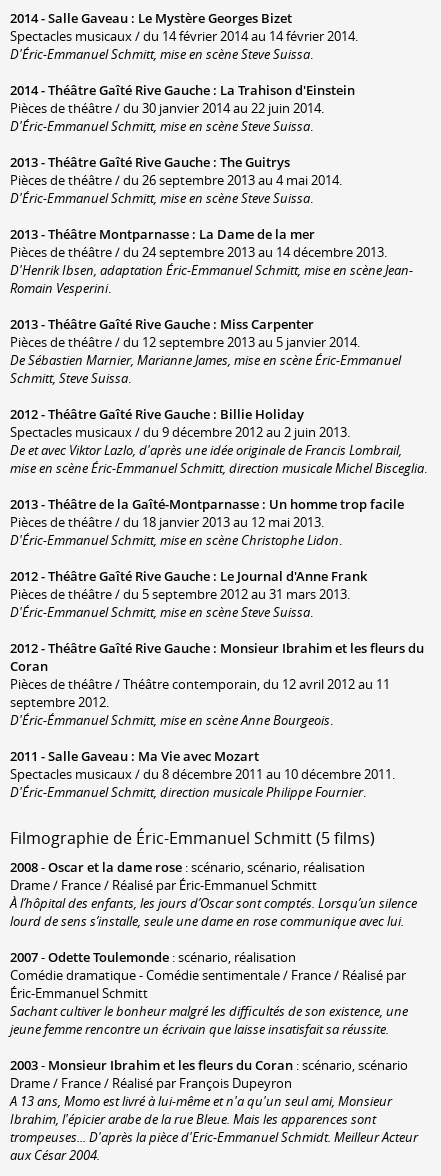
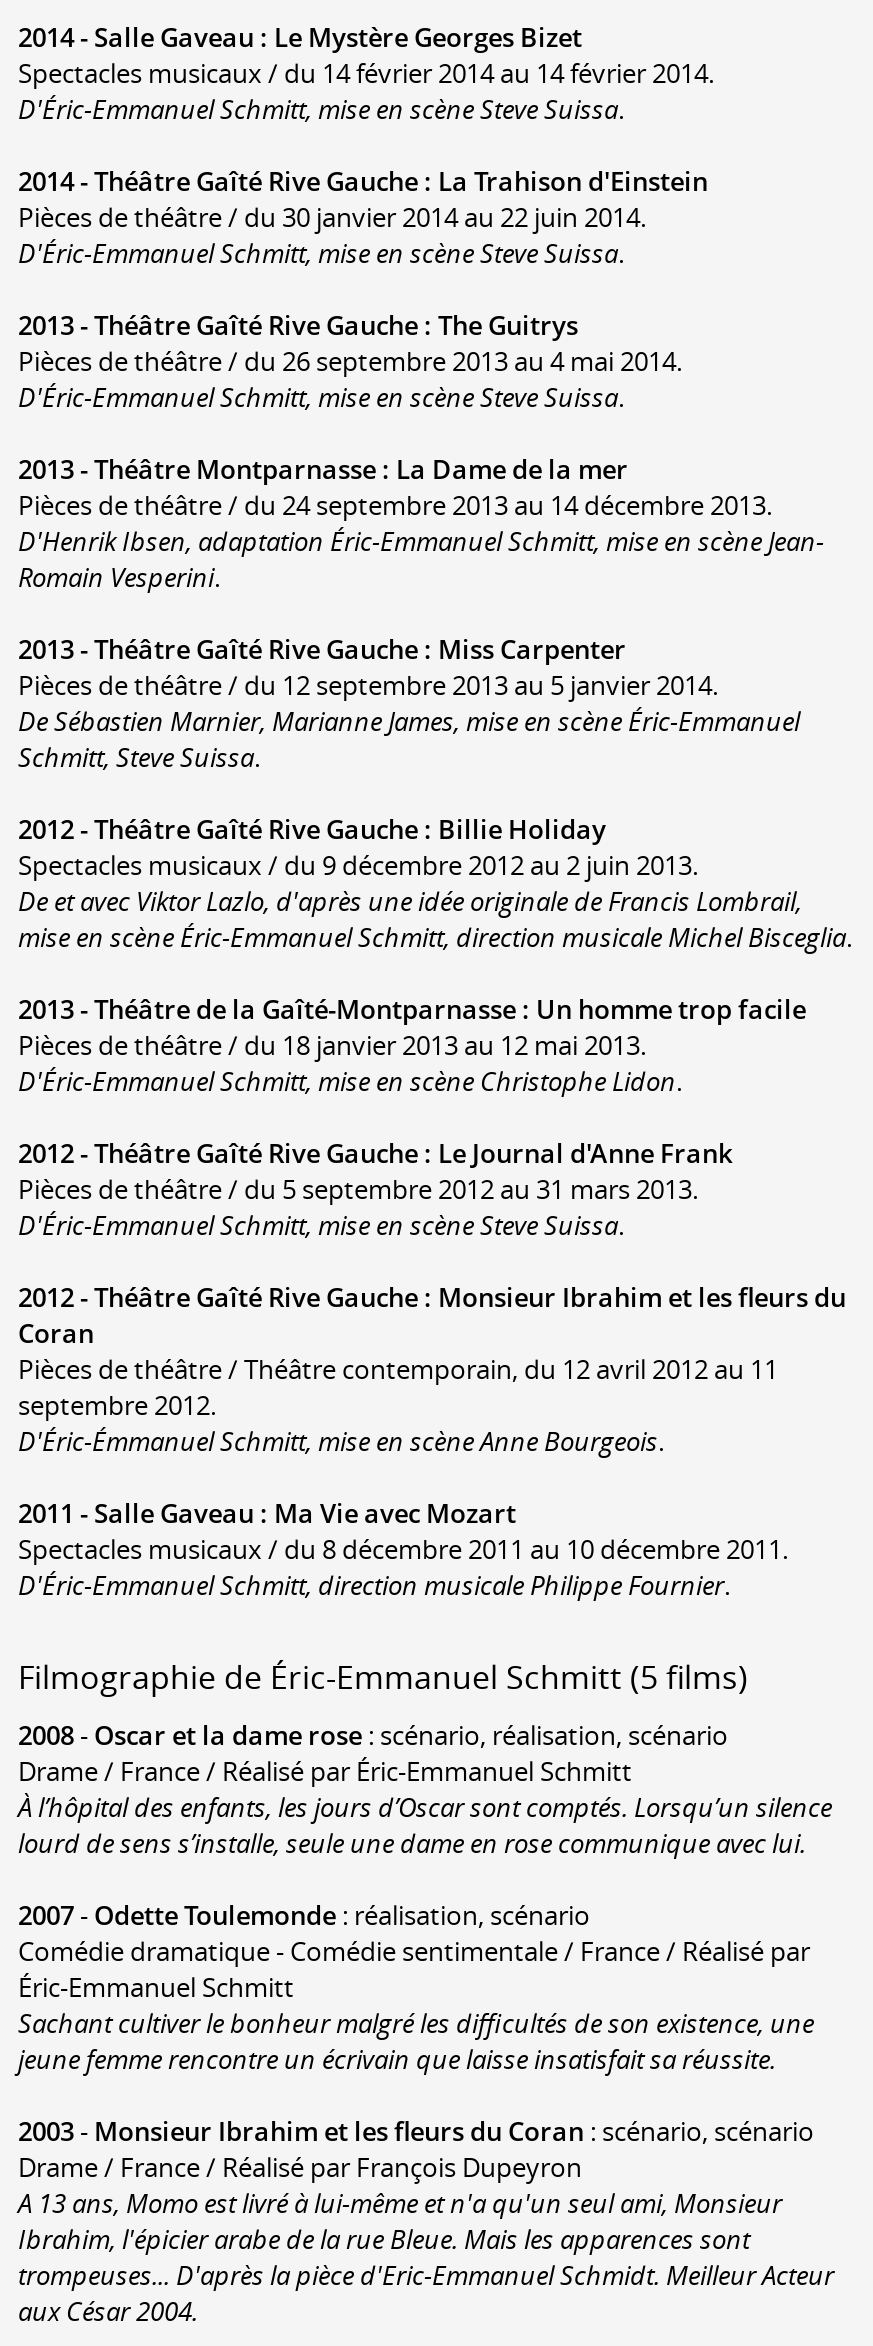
[10,858,365,876] 2008 - Oscar et la dame rose: scénario, scénario, réalisation -> [18,1717,728,1753] 2008 - Oscar et la dame rose: scénario, réalisation, scénario
[10,948,296,966] 2007 - Odette Toulemonde: scénario, réalisation -> [18,1897,590,1933] 2007 - Odette Toulemonde: réalisation, scénario

